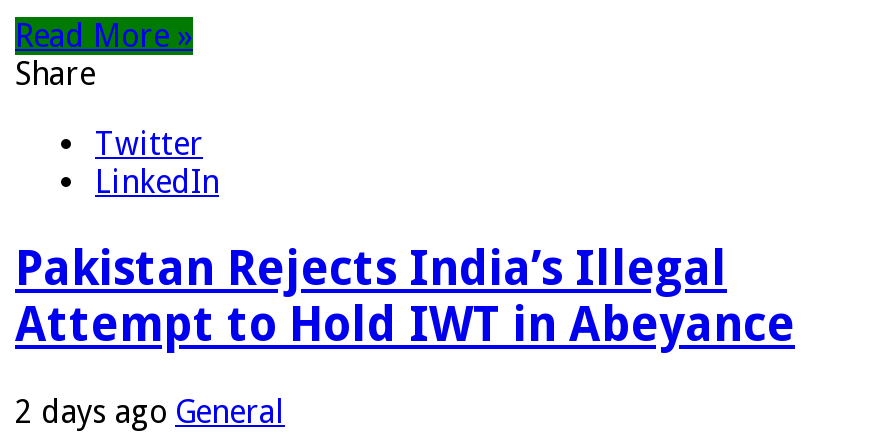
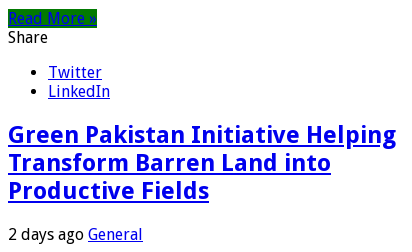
[15,240,795,352] Pakistan Rejects India’s Illegal | Attempt to Hold IWT in Abeyance -> [8,121,396,205] Green Pakistan Initiative Helping | Transform Barren Land into | Productive Fields

